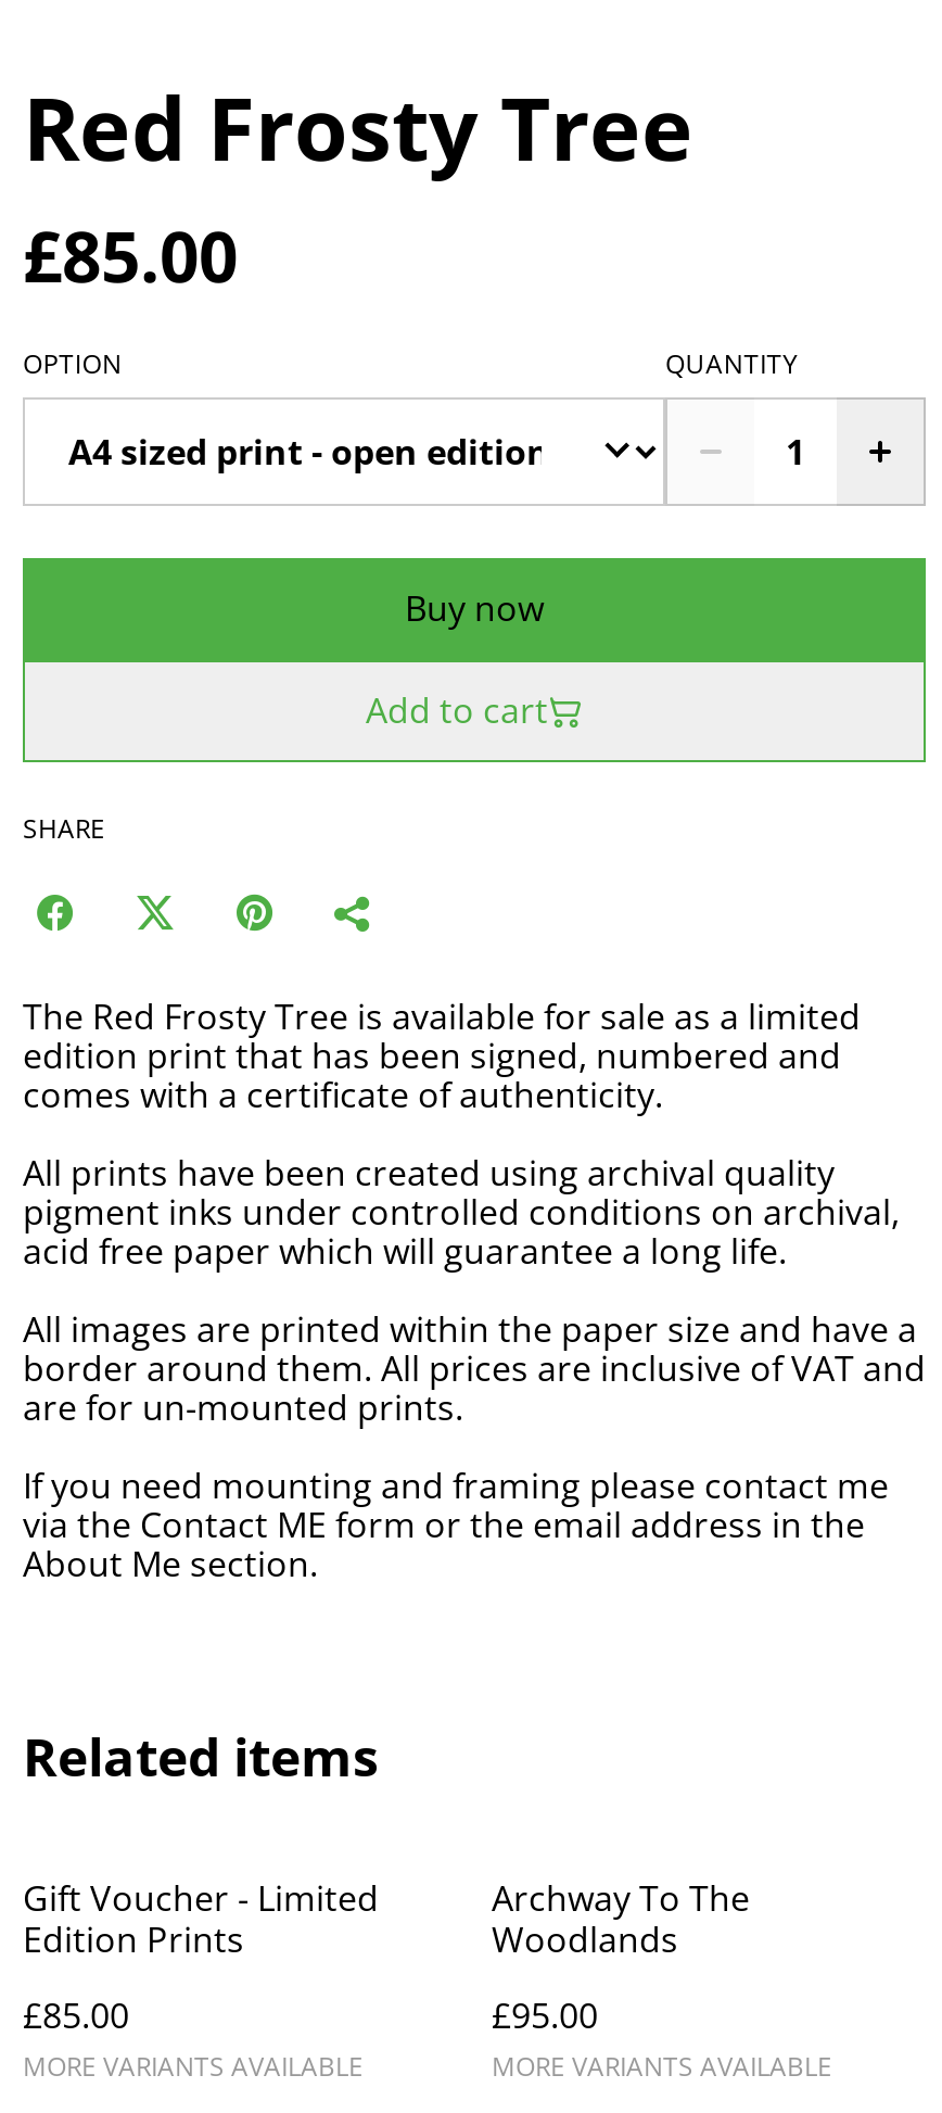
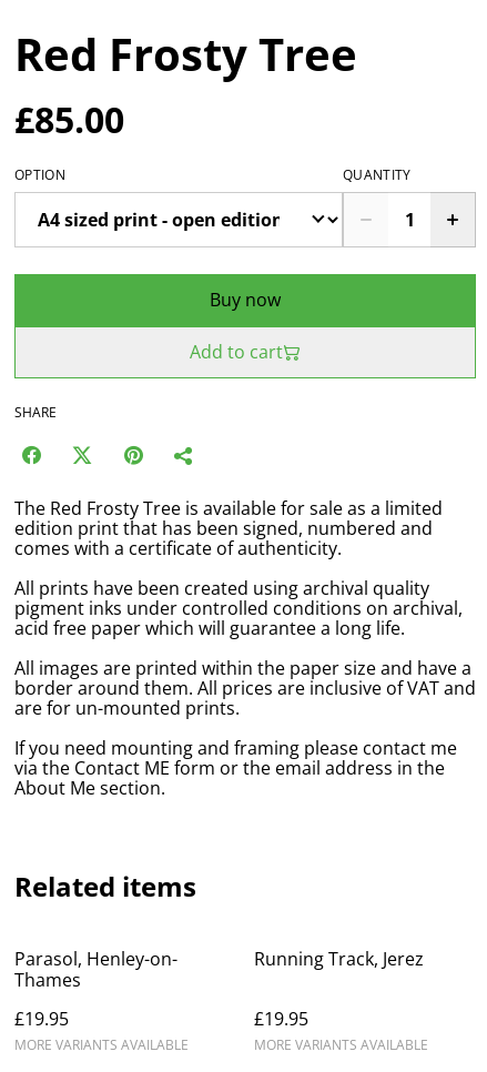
[23,1874,379,1963] Gift Voucher - Limited | Edition Prints -> [14,947,177,992] Parasol, Henley-on- | Thames
[492,1874,750,1963] Archway To The | Woodlands -> [254,947,424,971] Running Track, Jerez
[23,1991,129,2039] £85.00 -> [14,1007,69,1031] £19.95
[492,1991,598,2039] £95.00 -> [254,1007,308,1031] £19.95

